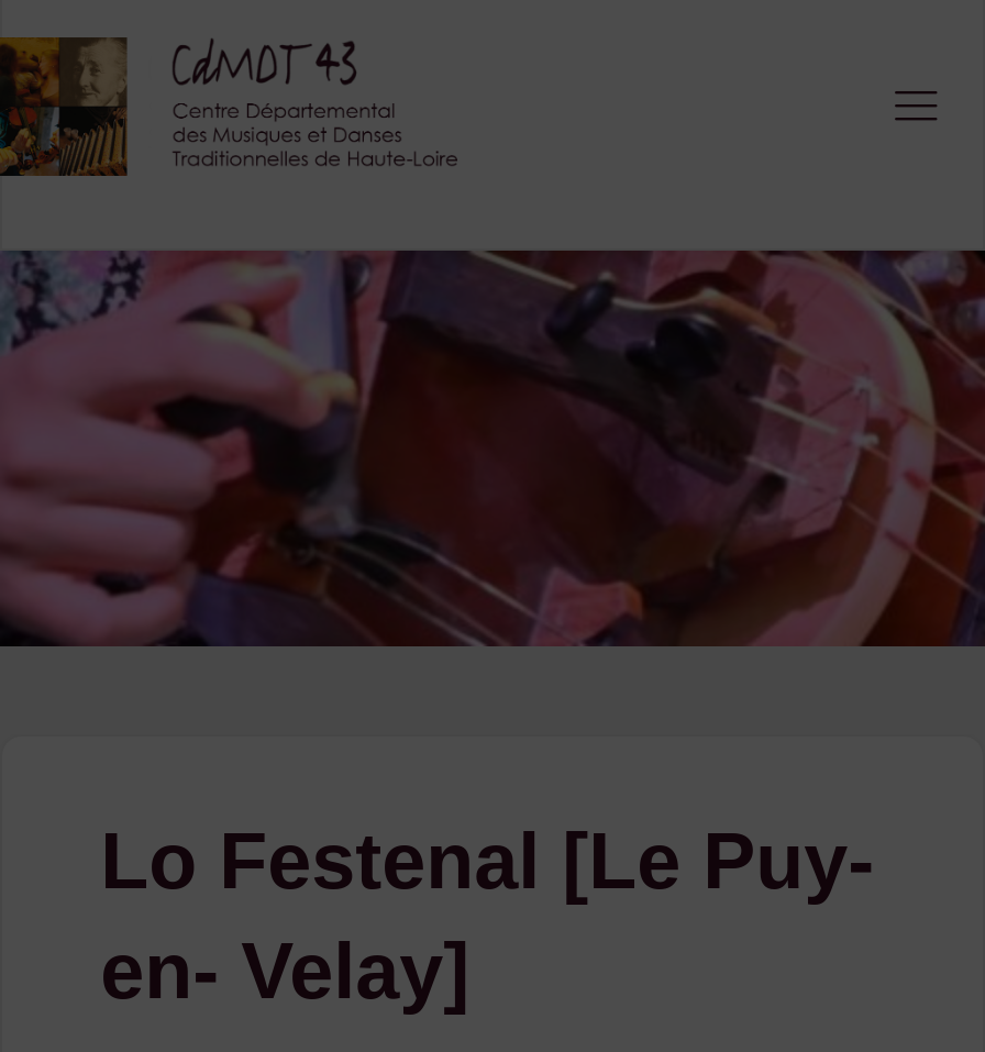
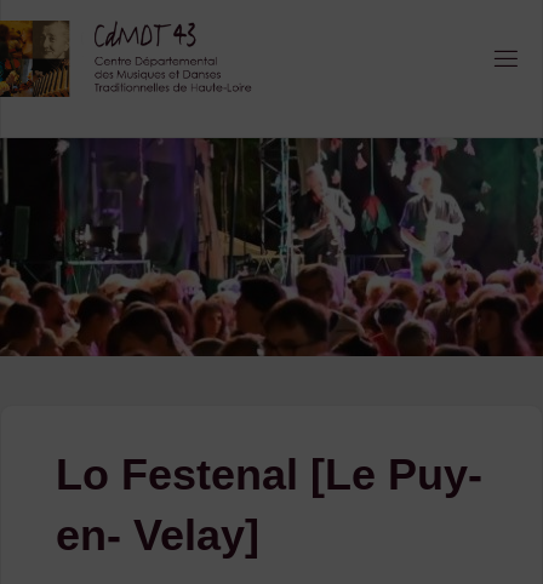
[7,248,978,649] [image] -> [4,137,539,357] [image]

